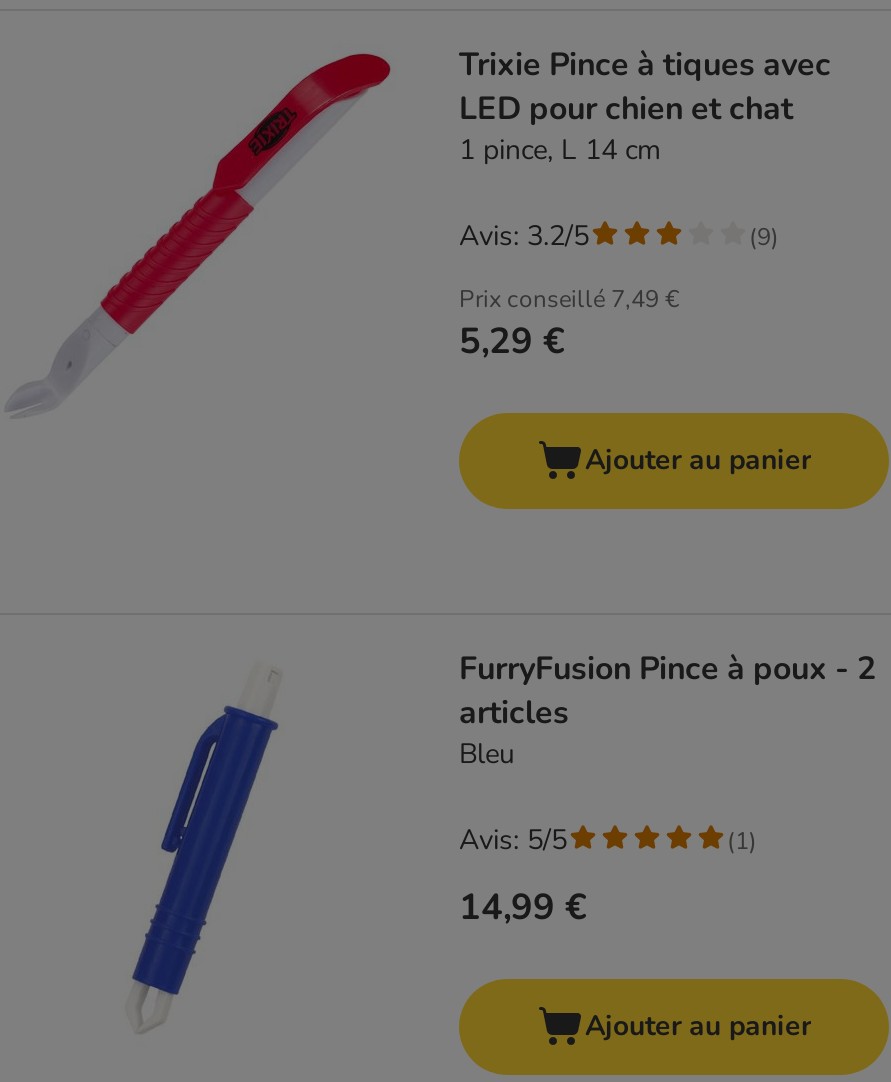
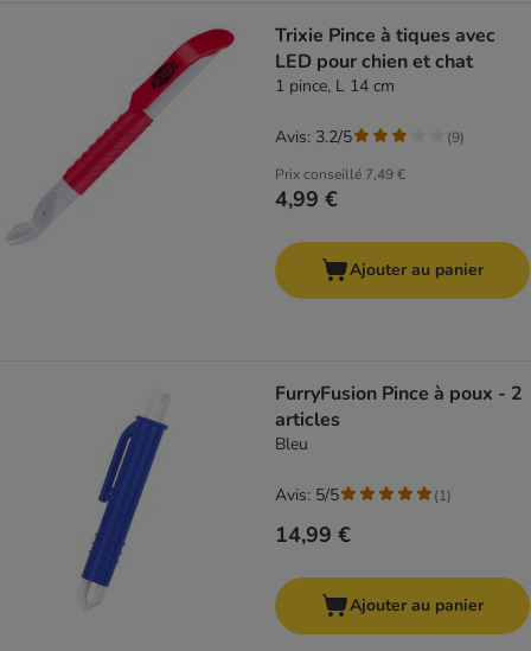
[459,317,565,365] 5,29 € -> [275,185,338,214] 4,99 €

